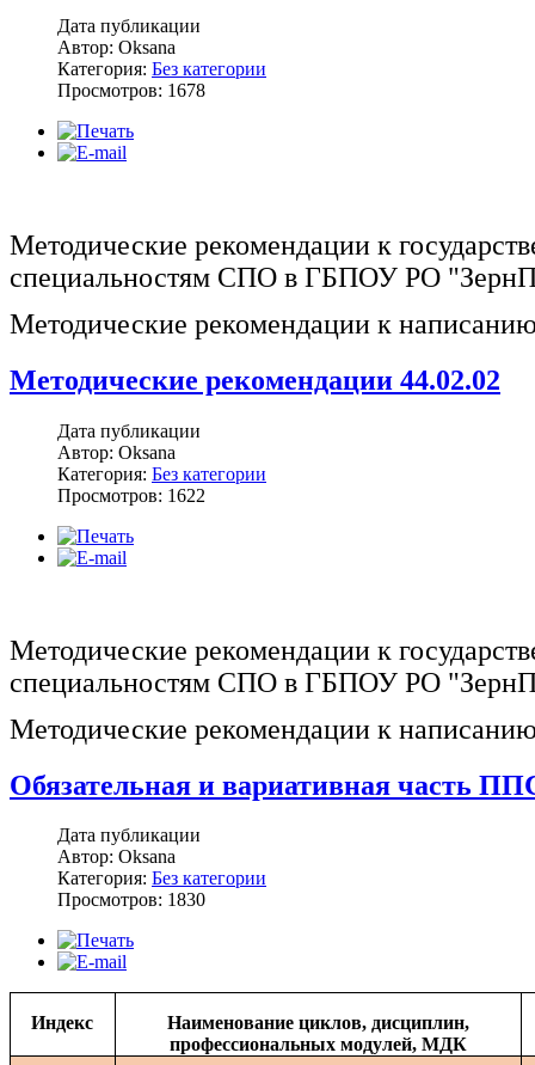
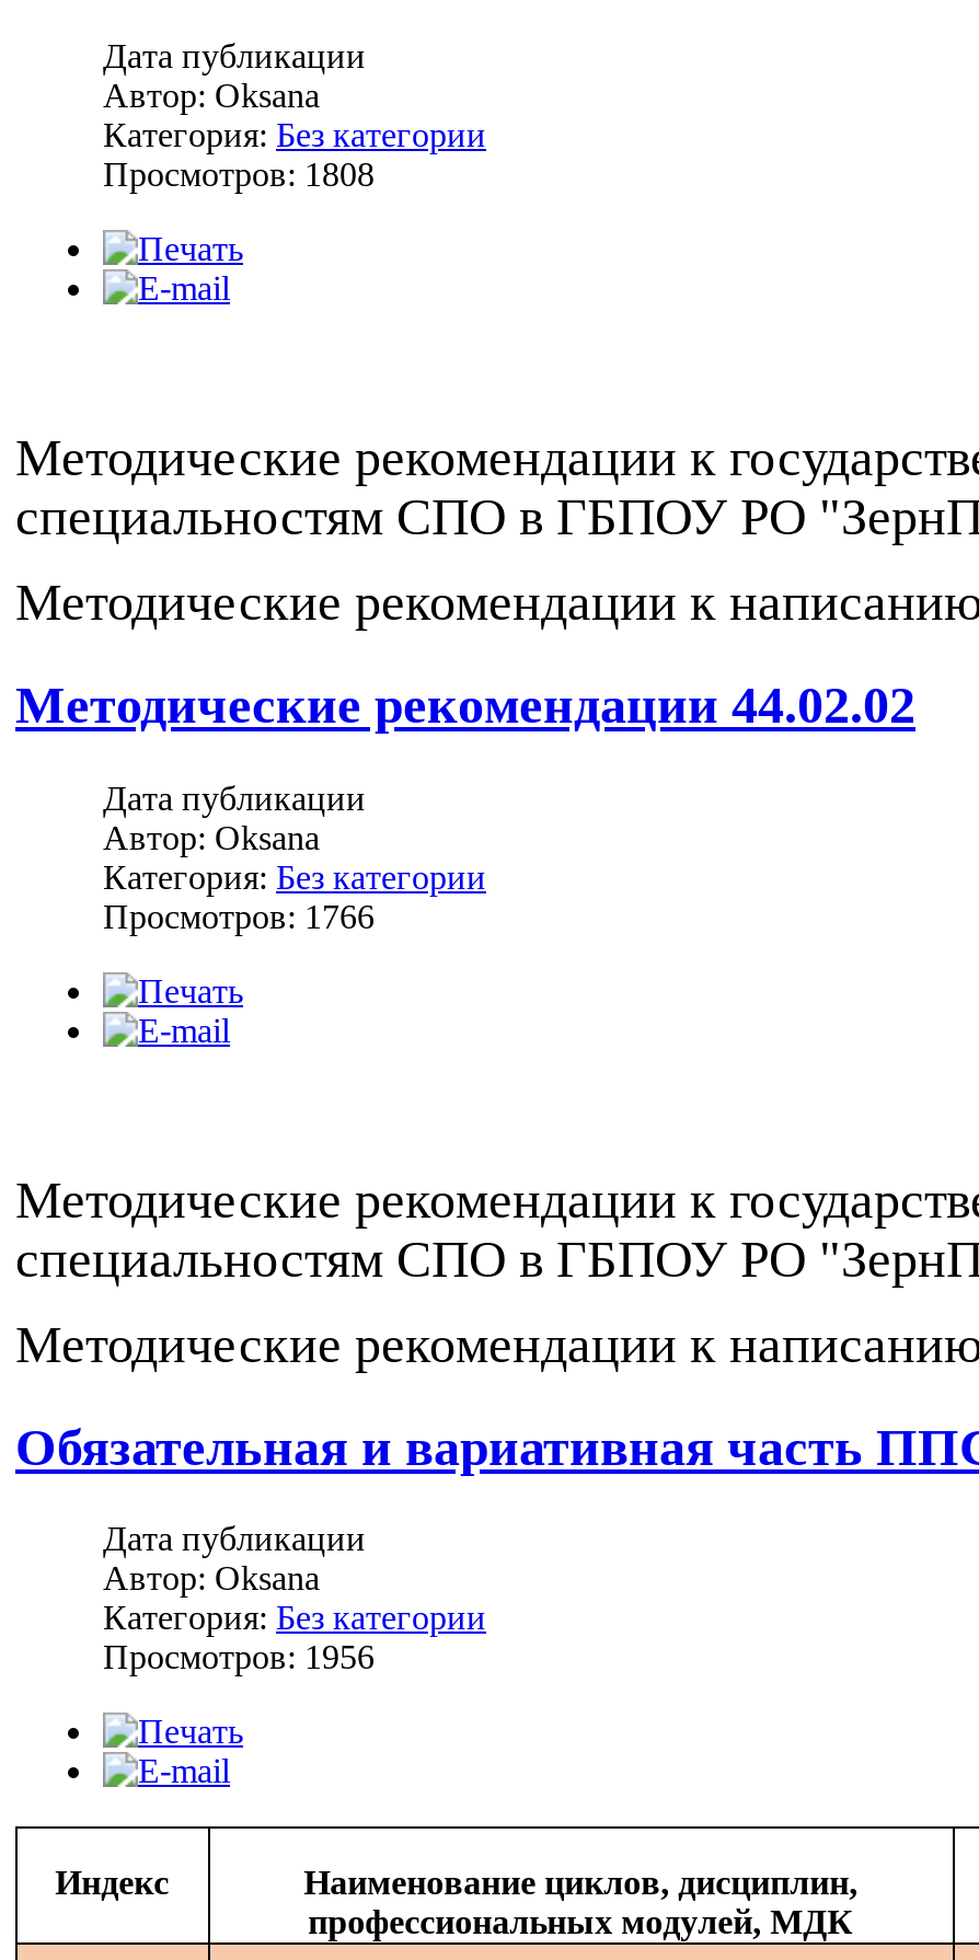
[57,80,205,100] Просмотров: 1678 -> [103,155,375,192] Просмотров: 1808
[57,485,205,505] Просмотров: 1622 -> [103,897,375,934] Просмотров: 1766
[57,890,205,910] Просмотров: 1830 -> [103,1639,375,1676] Просмотров: 1956

